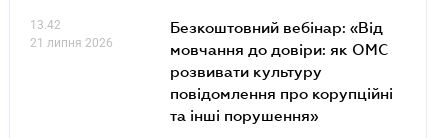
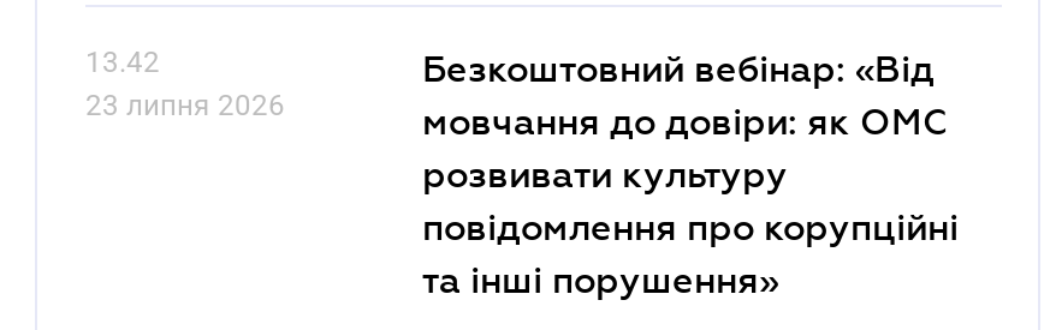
[30,36,113,50] 21 липня 2026 -> [85,88,285,122] 23 липня 2026

